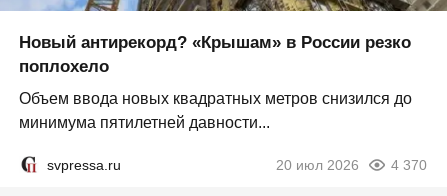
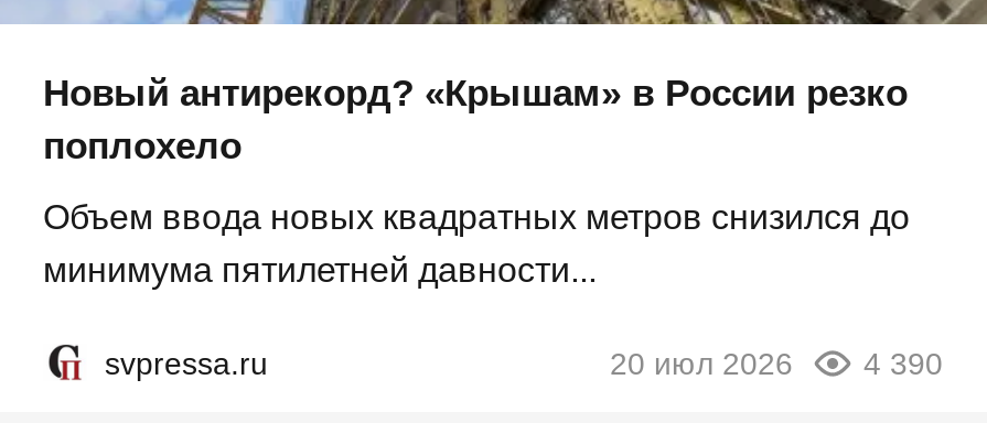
[276,157,427,173] 20 июл 2026 4 370 -> [610,345,943,380] 20 июл 2026 4 390

